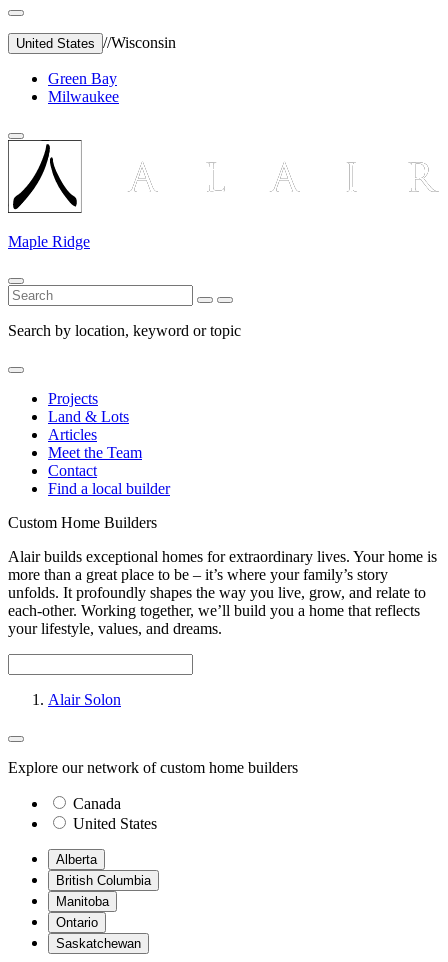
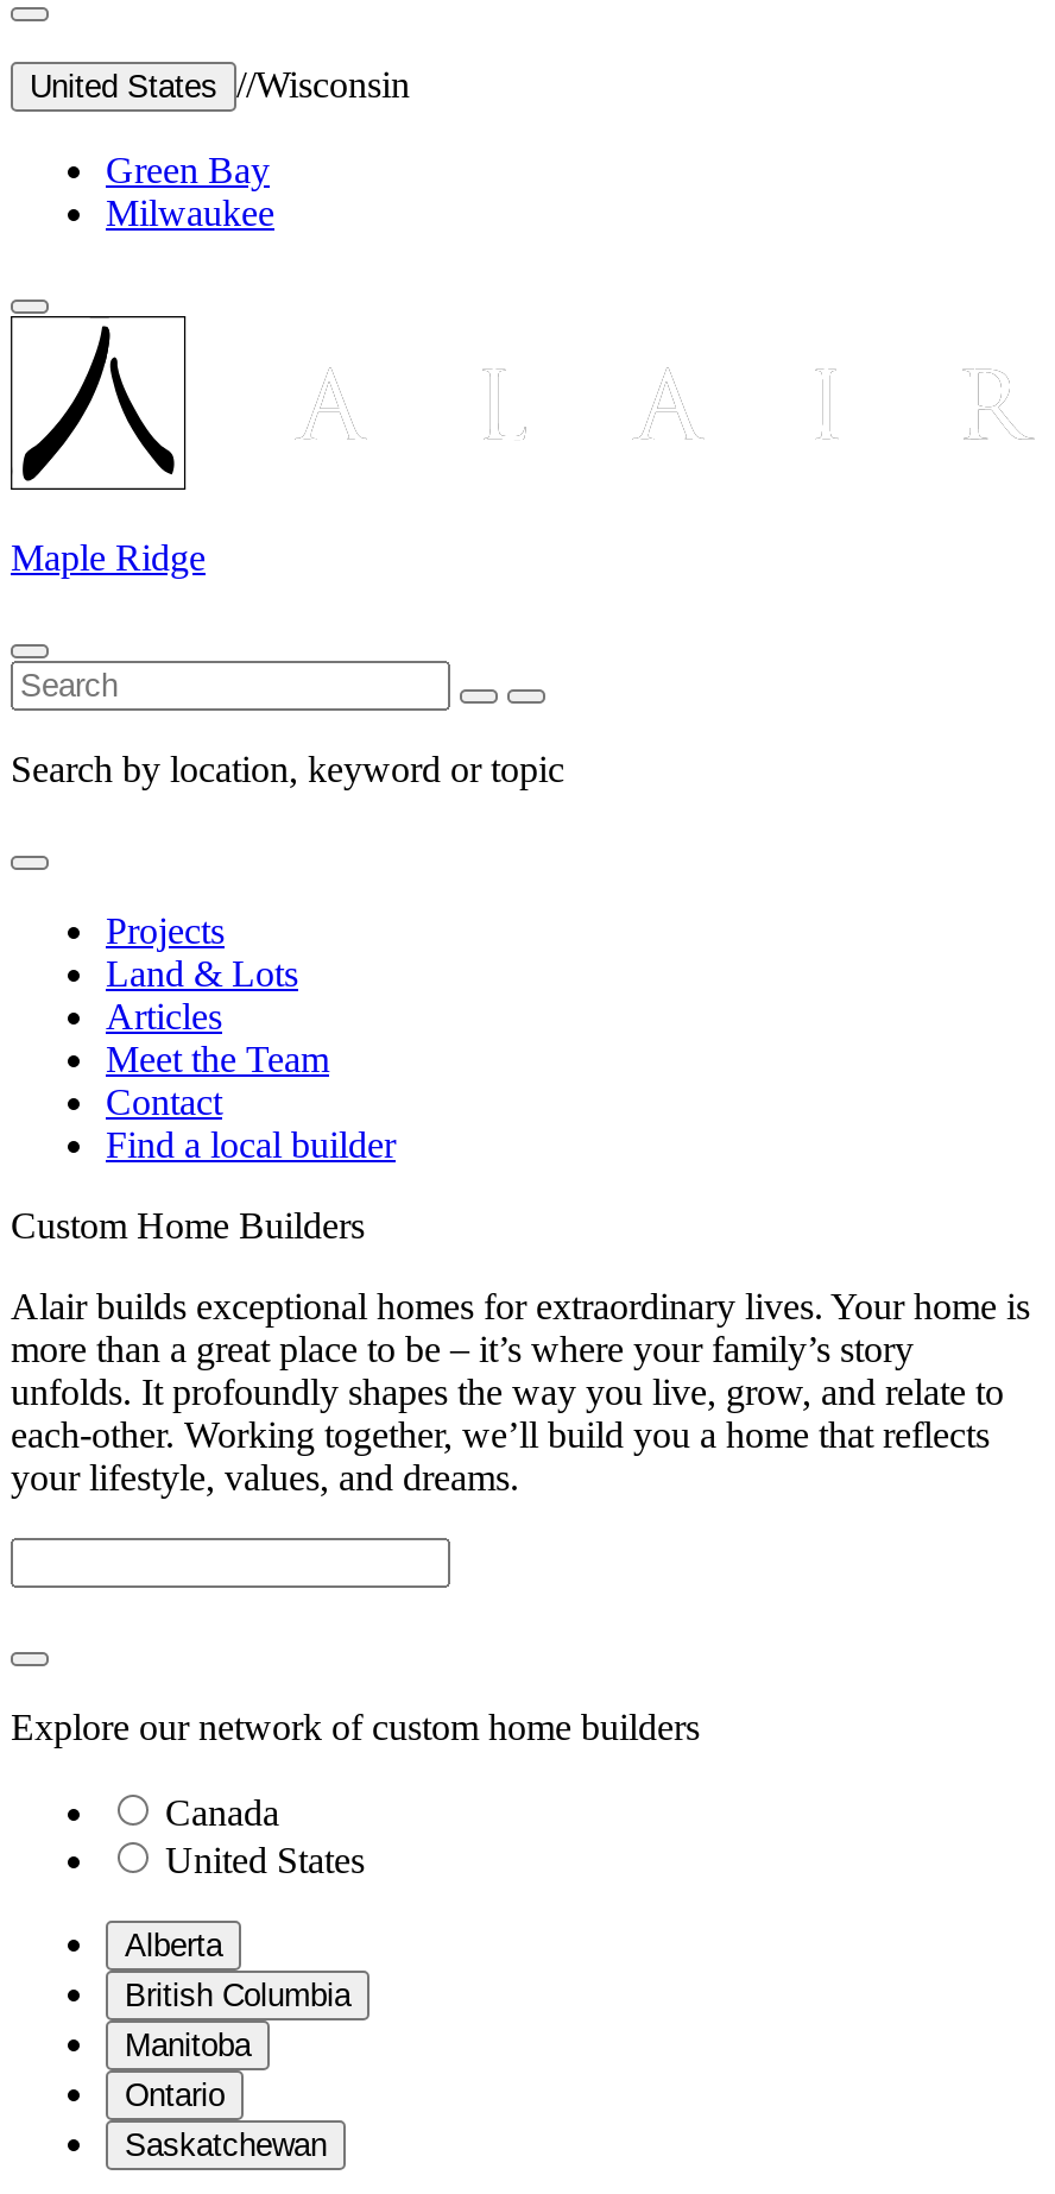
[48,691,121,708] Alair Solon -> none

